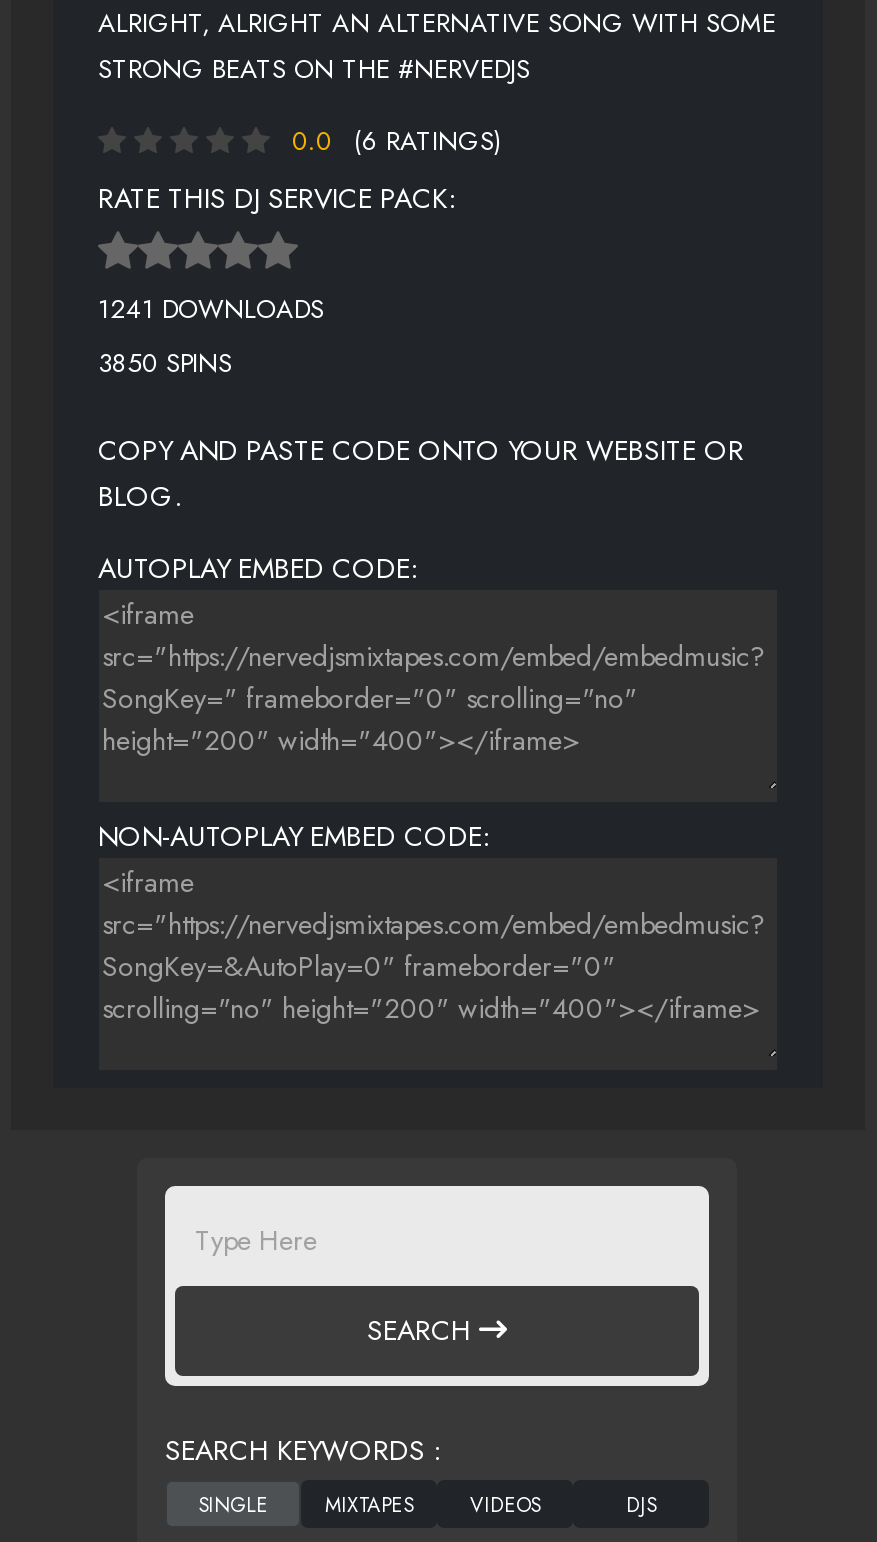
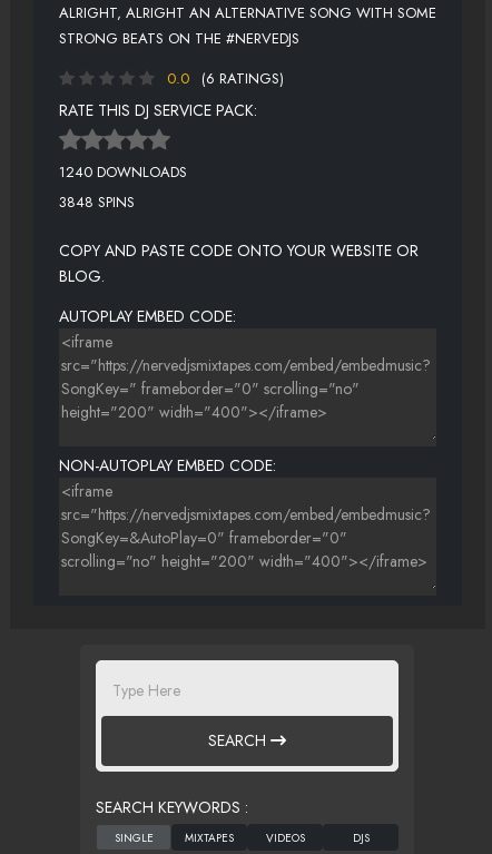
[98,290,324,328] 1241 DOWNLOADS -> [58,161,186,183] 1240 DOWNLOADS
[98,343,232,381] 3850 SPINS -> [58,191,134,212] 3848 SPINS

